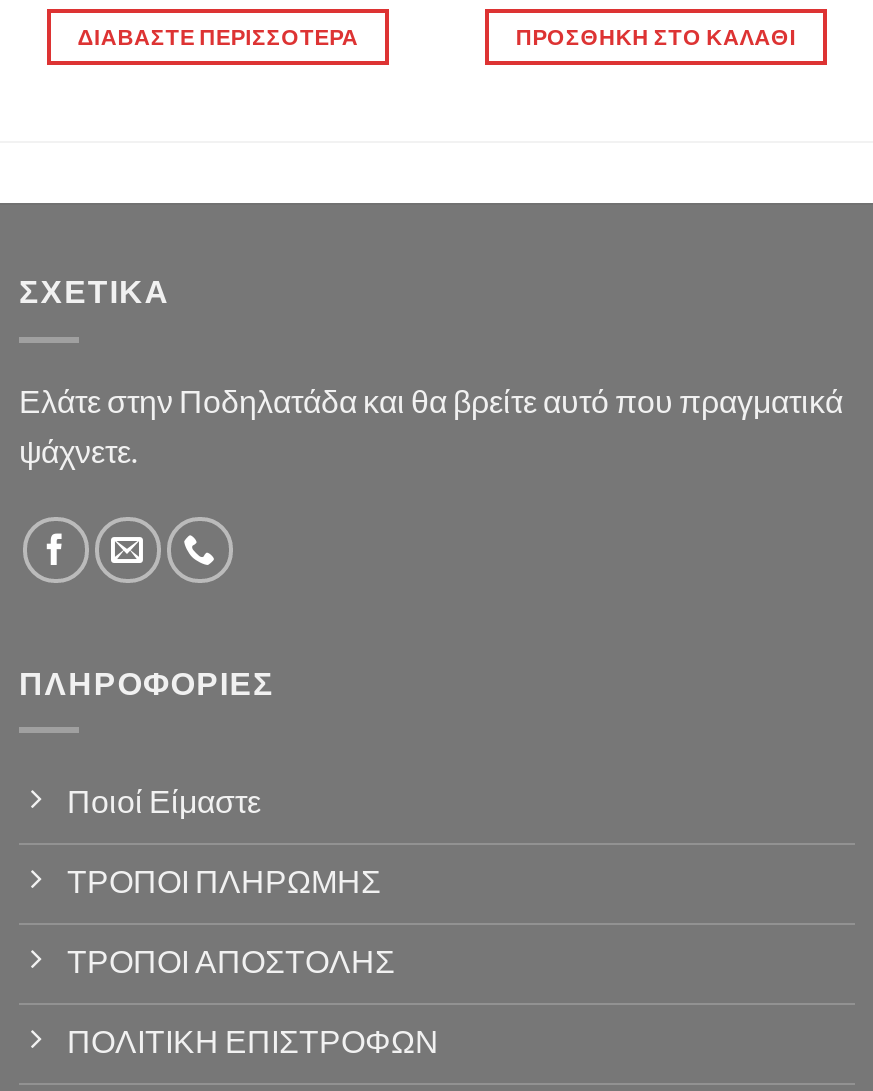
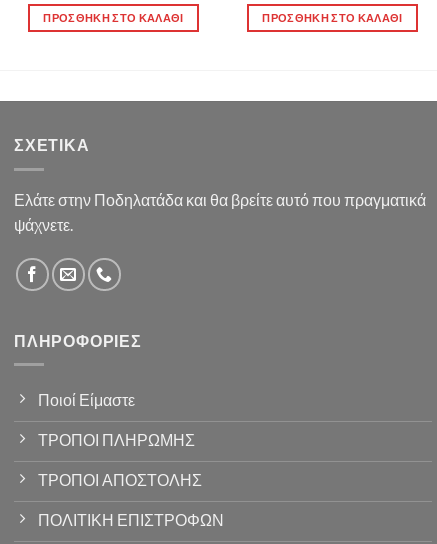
[77,24,359,50] ΔΙΑΒΆΣΤΕ ΠΕΡΙΣΣΌΤΕΡΑ -> [43,11,184,24] ΠΡΟΣΘΉΚΗ ΣΤΟ ΚΑΛΆΘΙ

